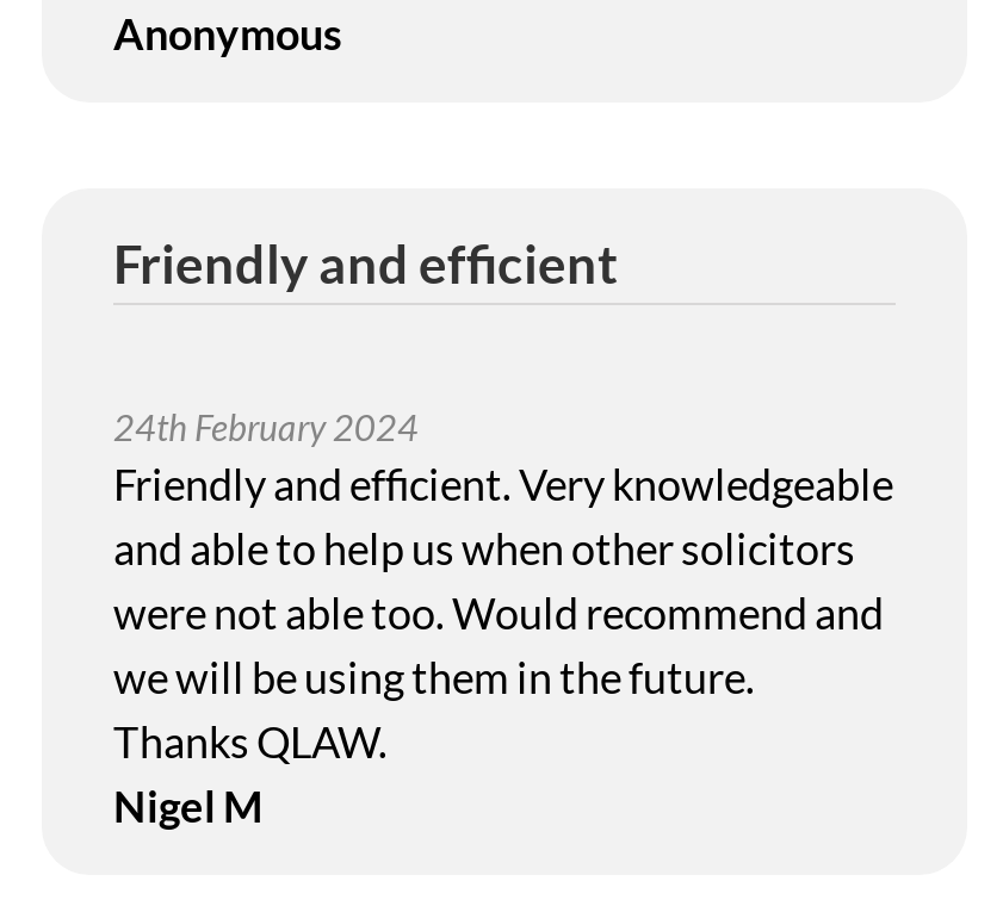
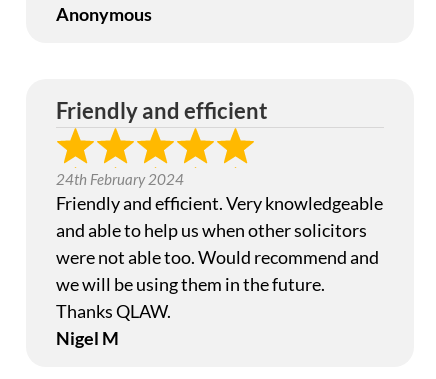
none -> [56,127,255,168] [image]

